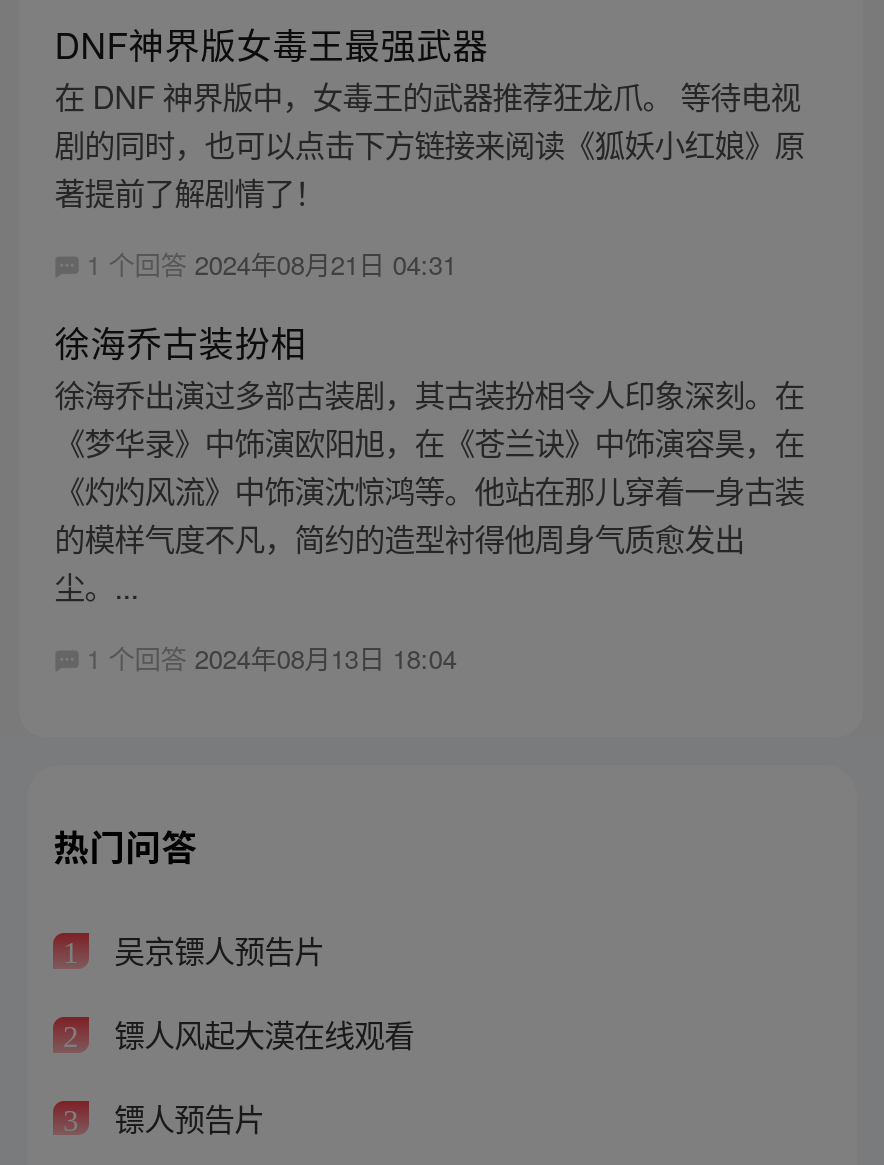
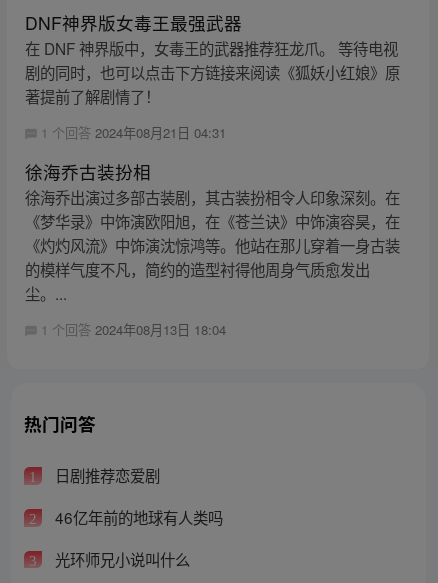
[106,928,324,972] 吴京镖人预告片 -> [51,464,160,486] 日剧推荐恋爱剧
[106,1011,414,1055] 镖人风起大漠在线观看 -> [51,506,223,528] 46亿年前的地球有人类吗
[106,1094,264,1138] 镖人预告片 -> [51,548,190,570] 光环师兄小说叫什么

